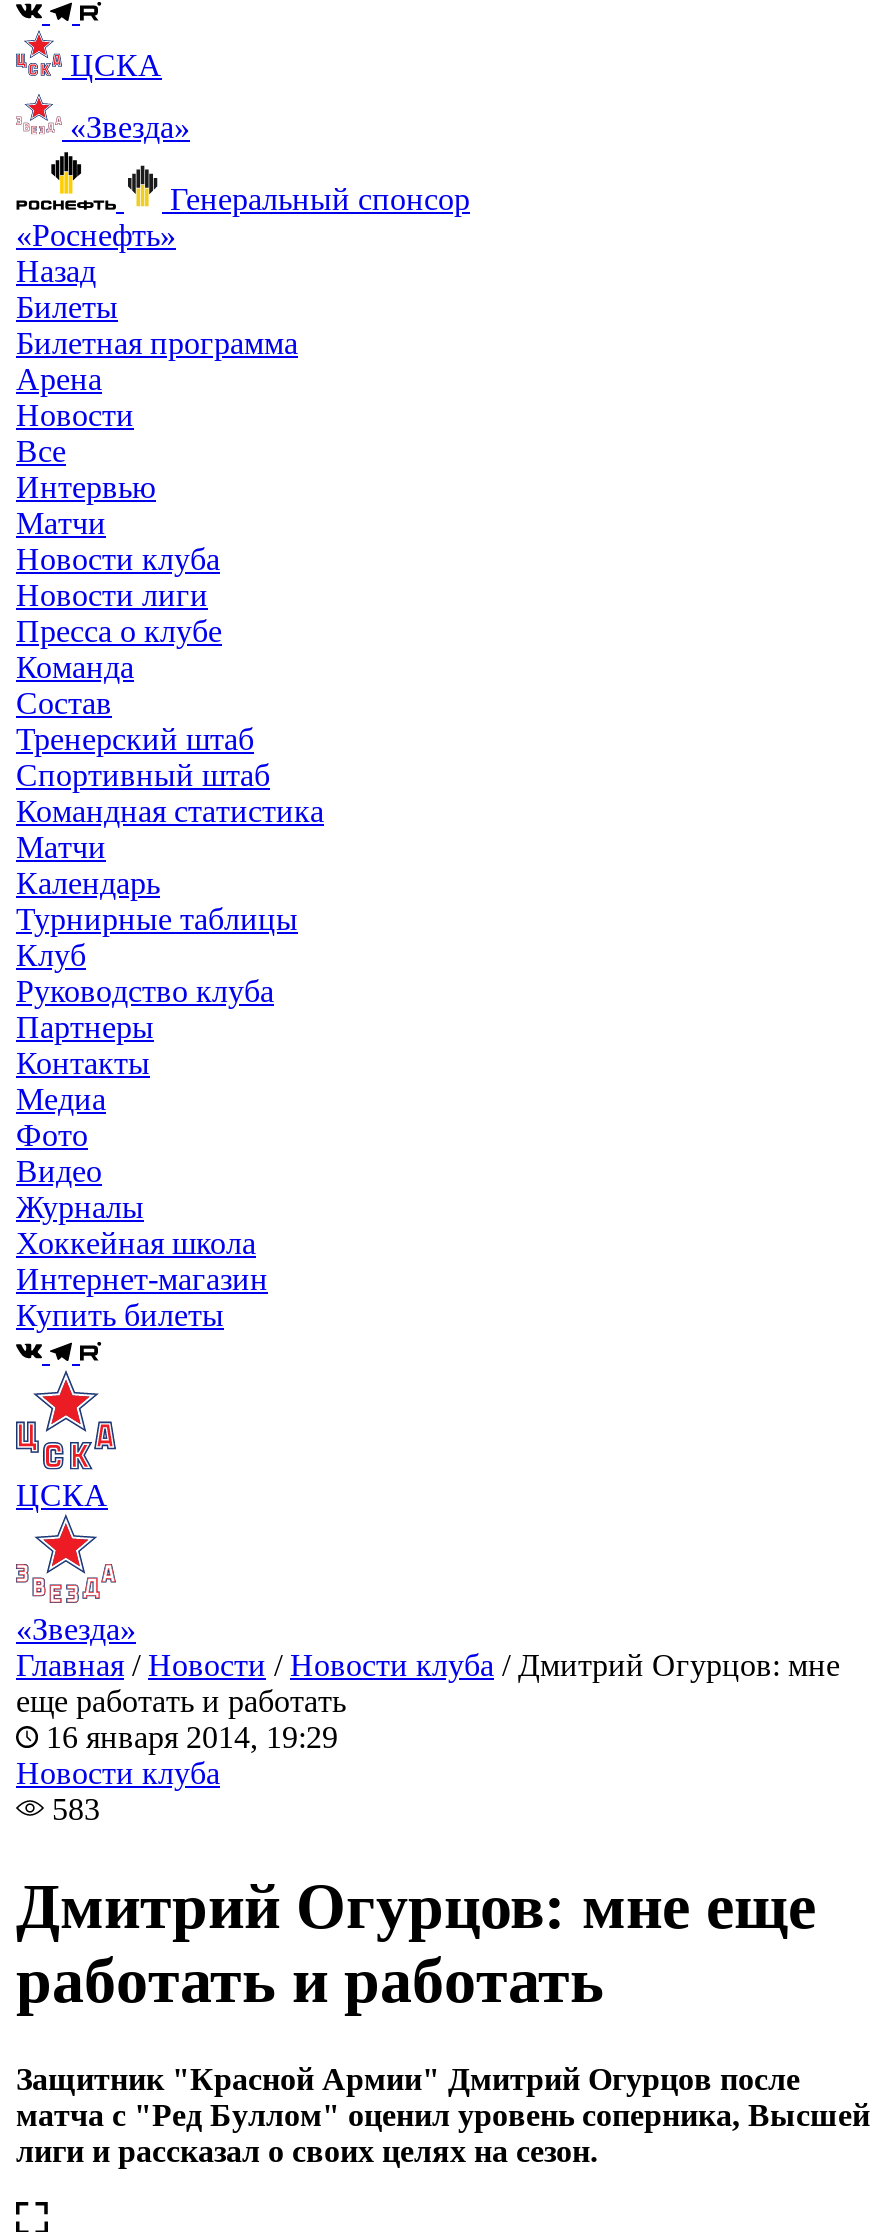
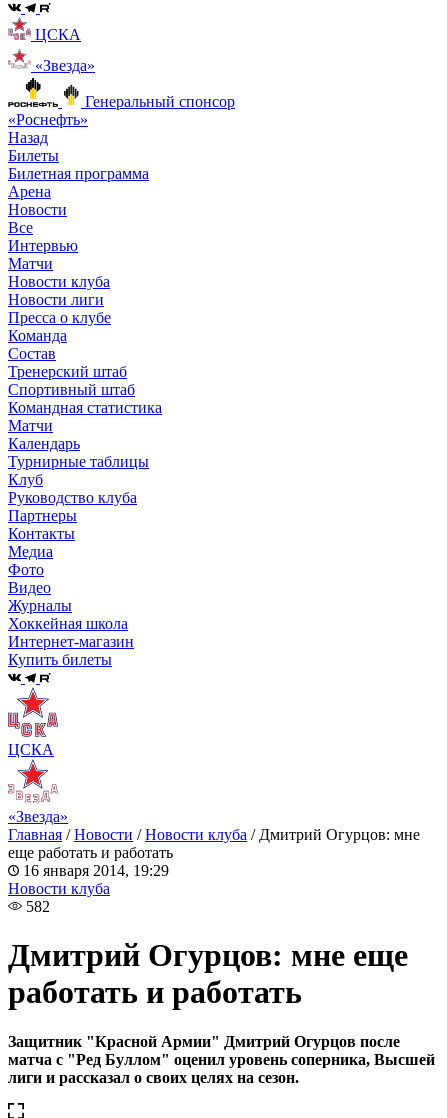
[44,1792,100,1826] 583 -> [22,898,50,915] 582

